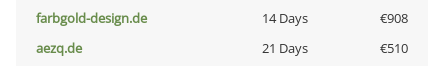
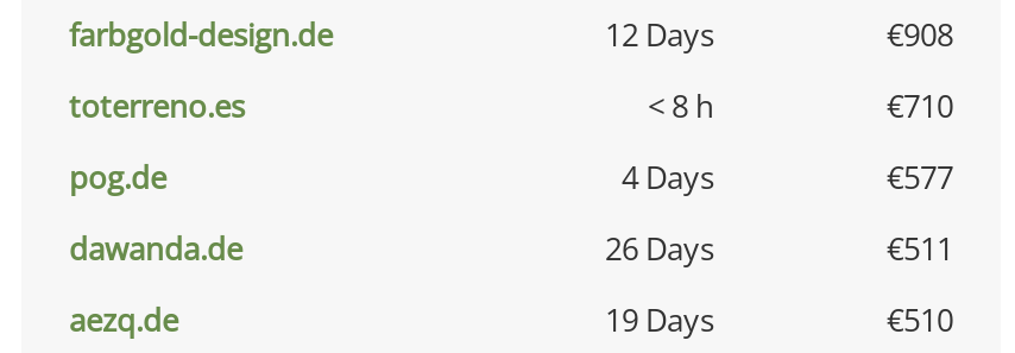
[261,9,307,27] 14 Days -> [605,13,714,56] 12 Days
none -> [69,84,953,270] toterreno.es | < 8 h | €710 | pog.de | 4 Days | €577 | dawanda.de | 26 Days | €511
[261,39,307,57] 21 Days -> [605,298,714,341] 19 Days

